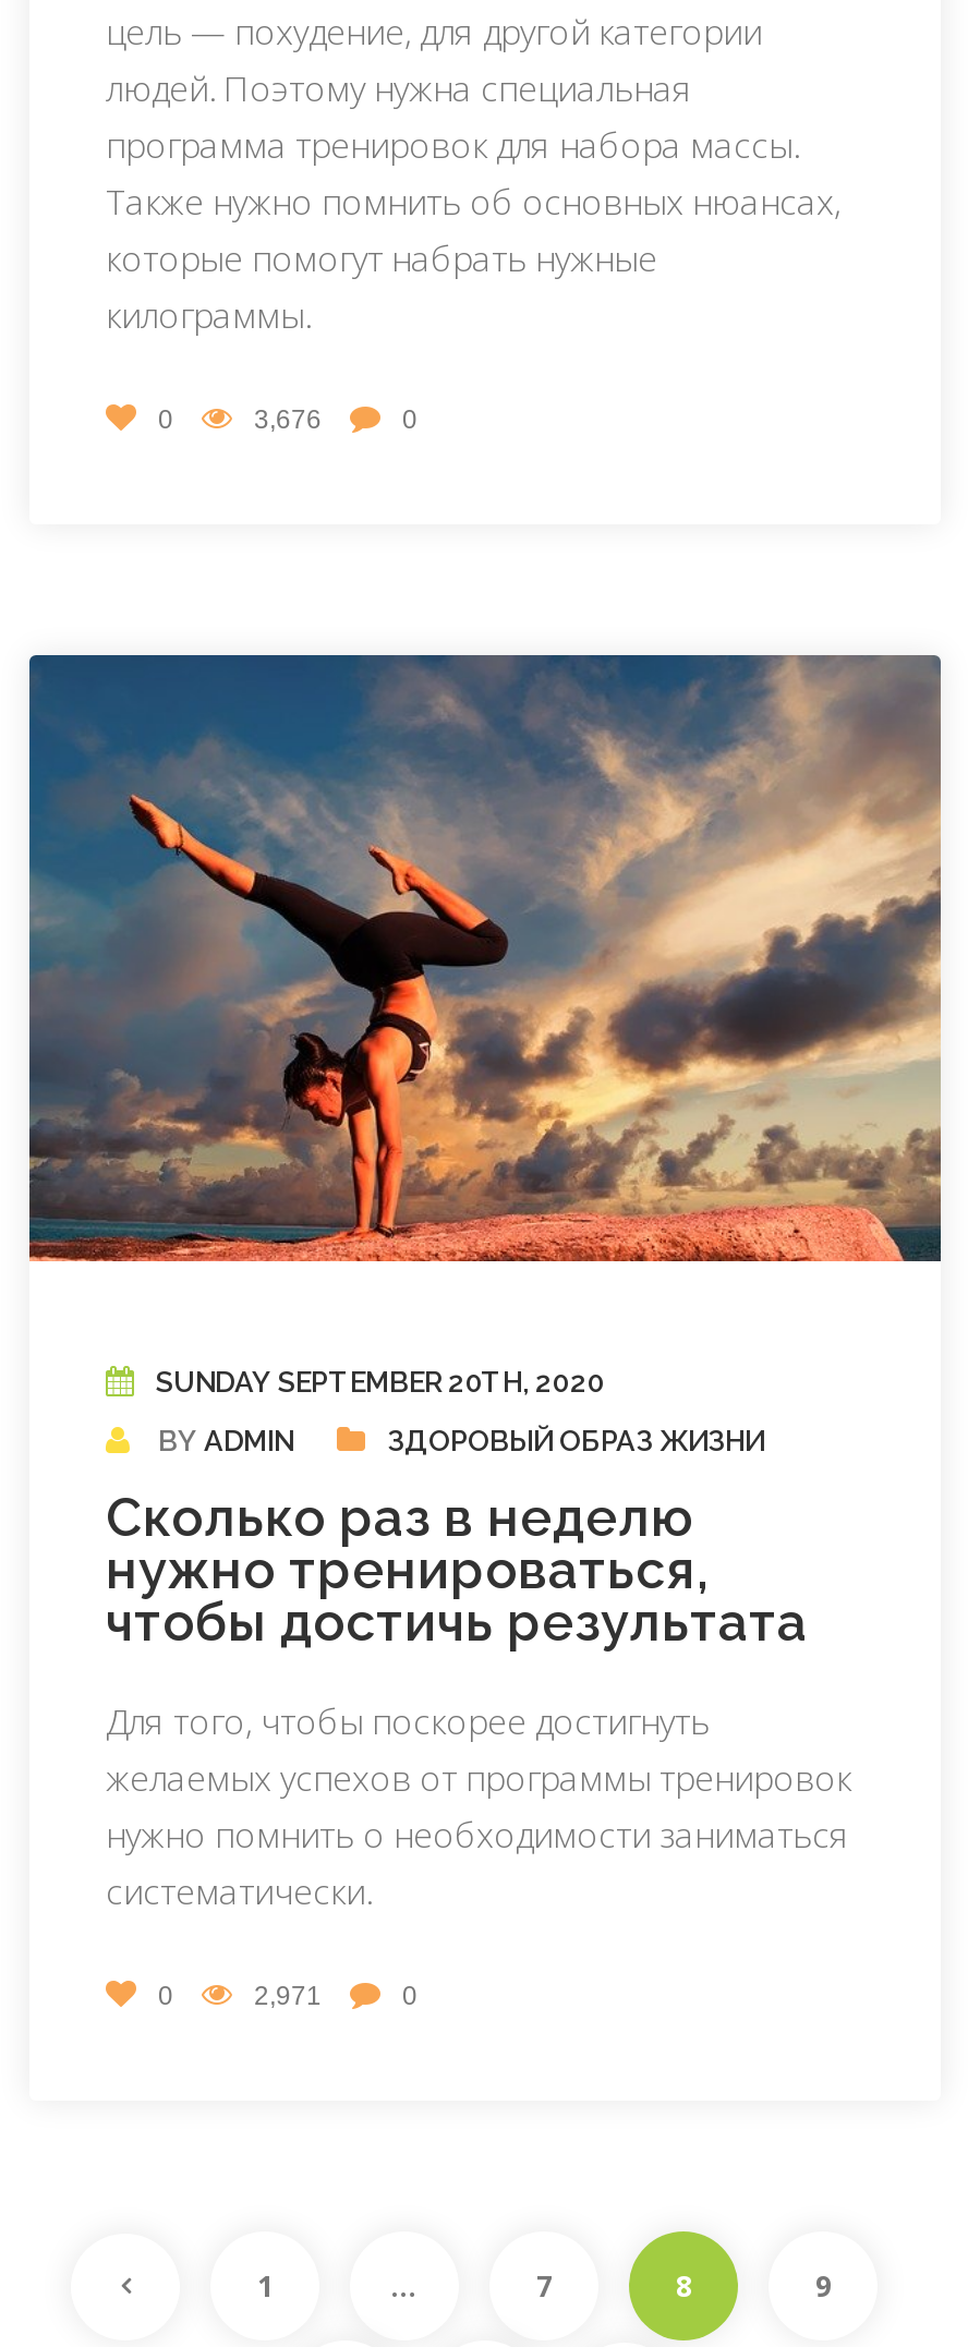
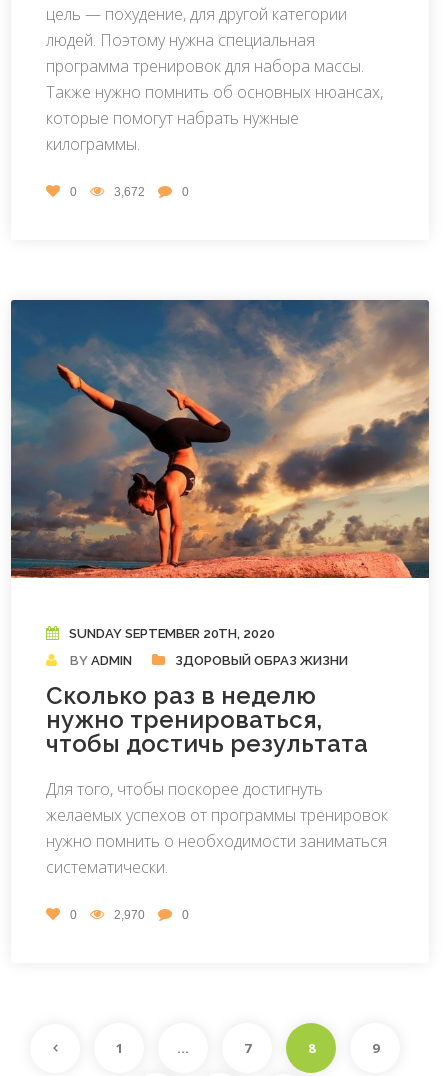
[254,403,322,433] 3,676 -> [114,185,145,199] 3,672
[254,1981,322,2012] 2,971 -> [114,908,145,922] 2,970

